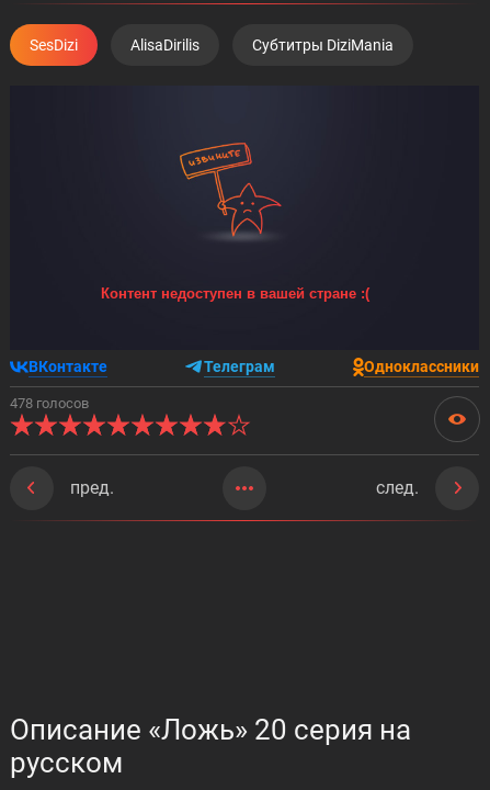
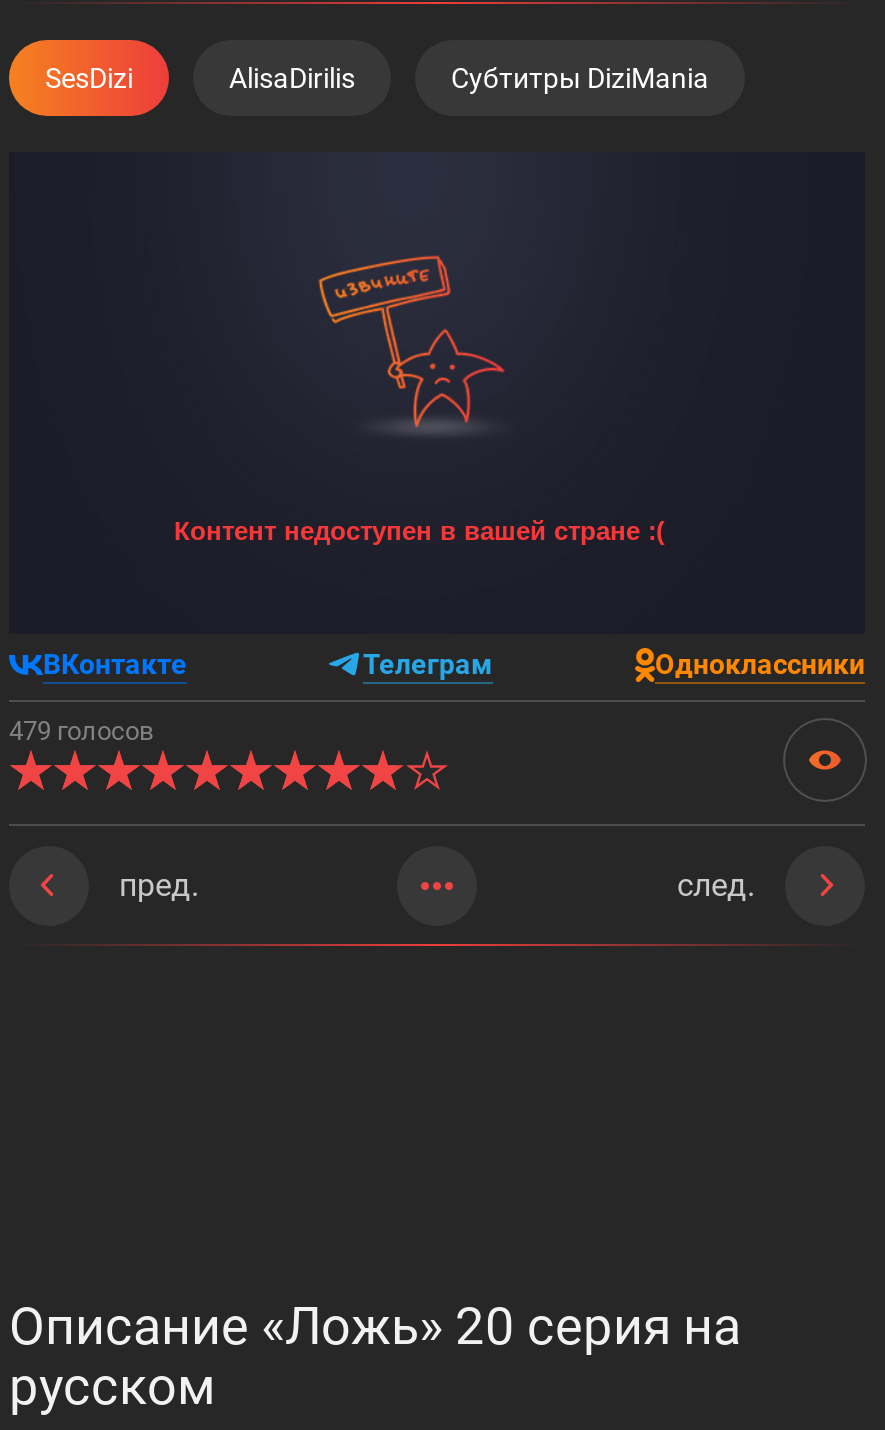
[10,395,89,411] 478 голосов -> [9,716,153,746] 479 голосов

